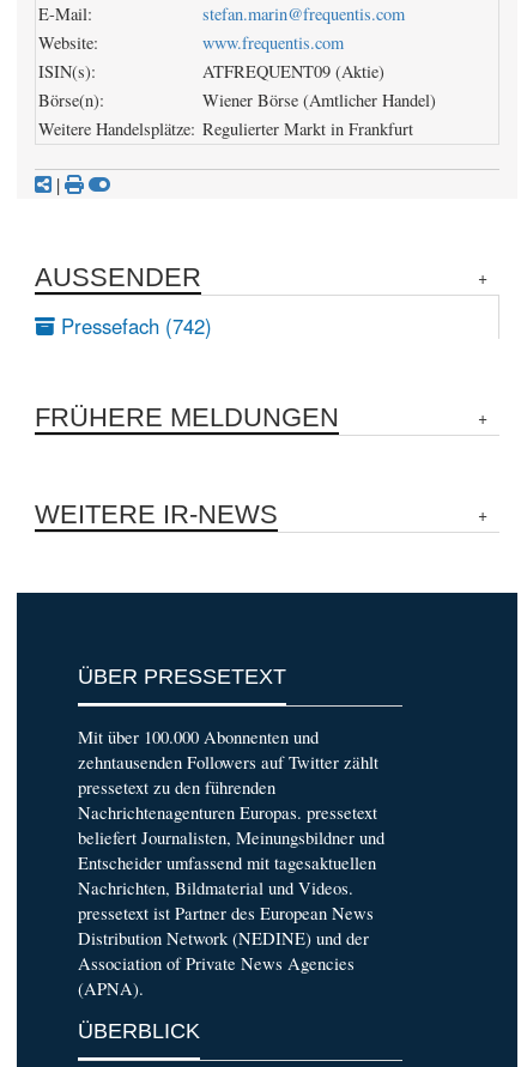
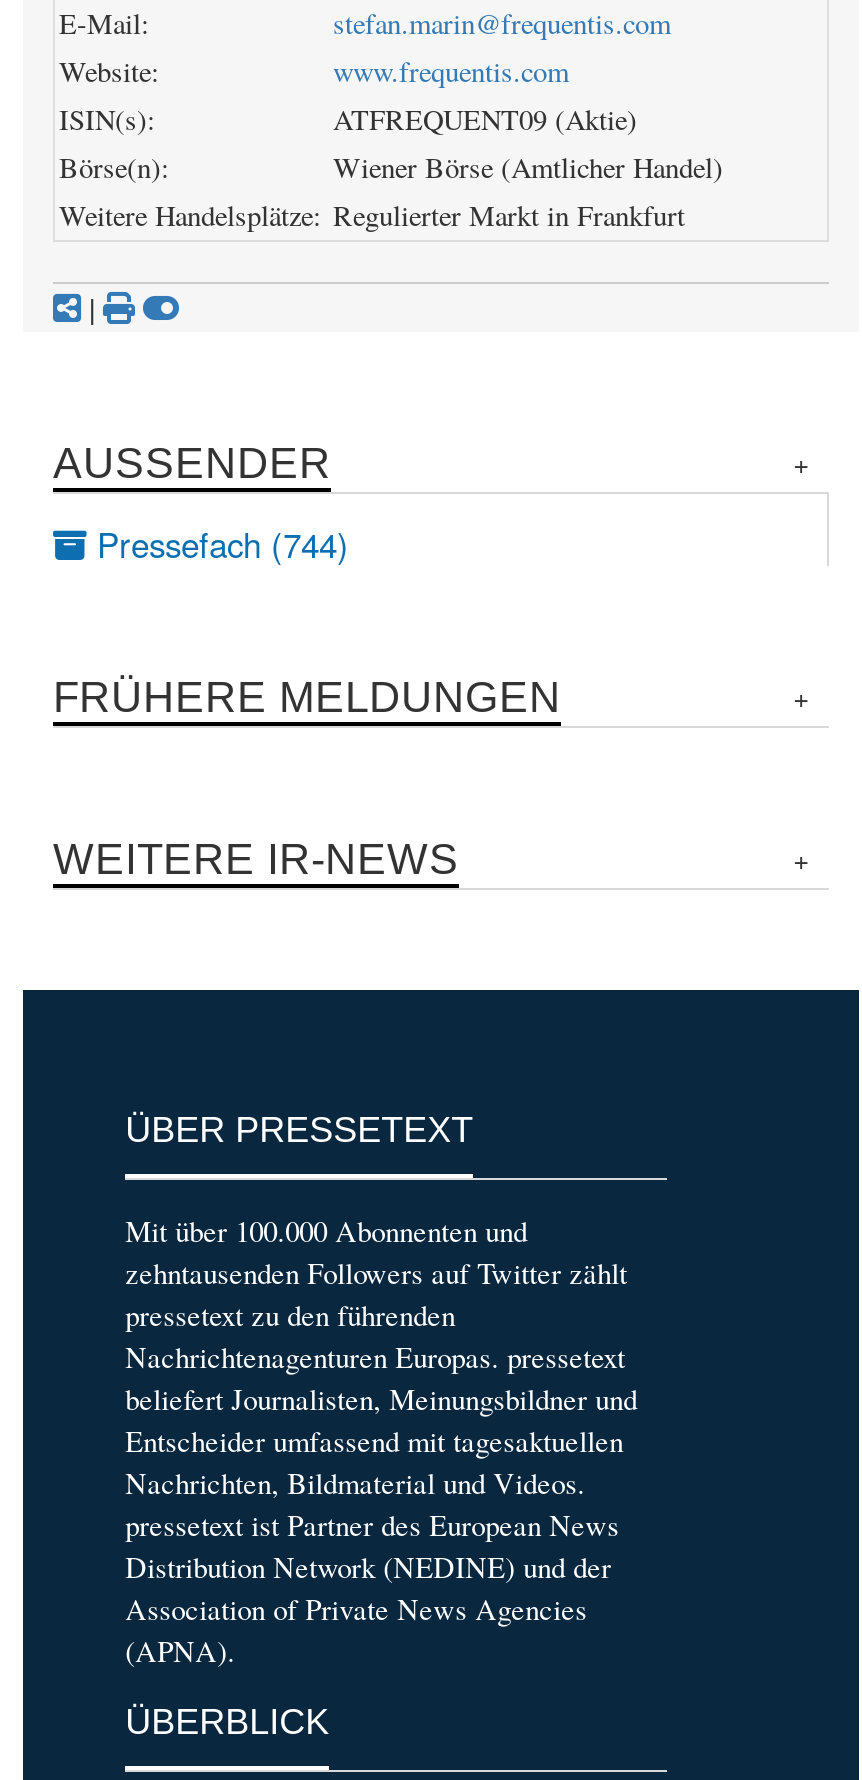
[55,312,212,341] Pressefach (742) -> [87,521,349,569] Pressefach (744)

